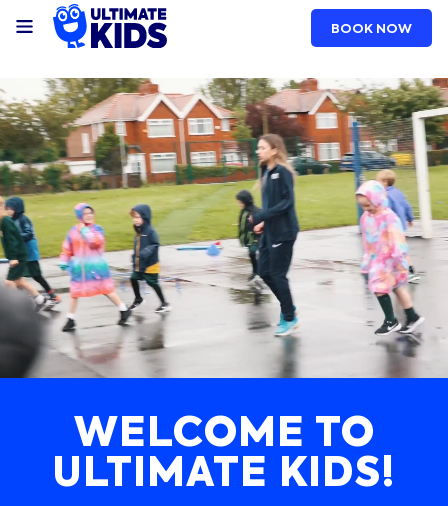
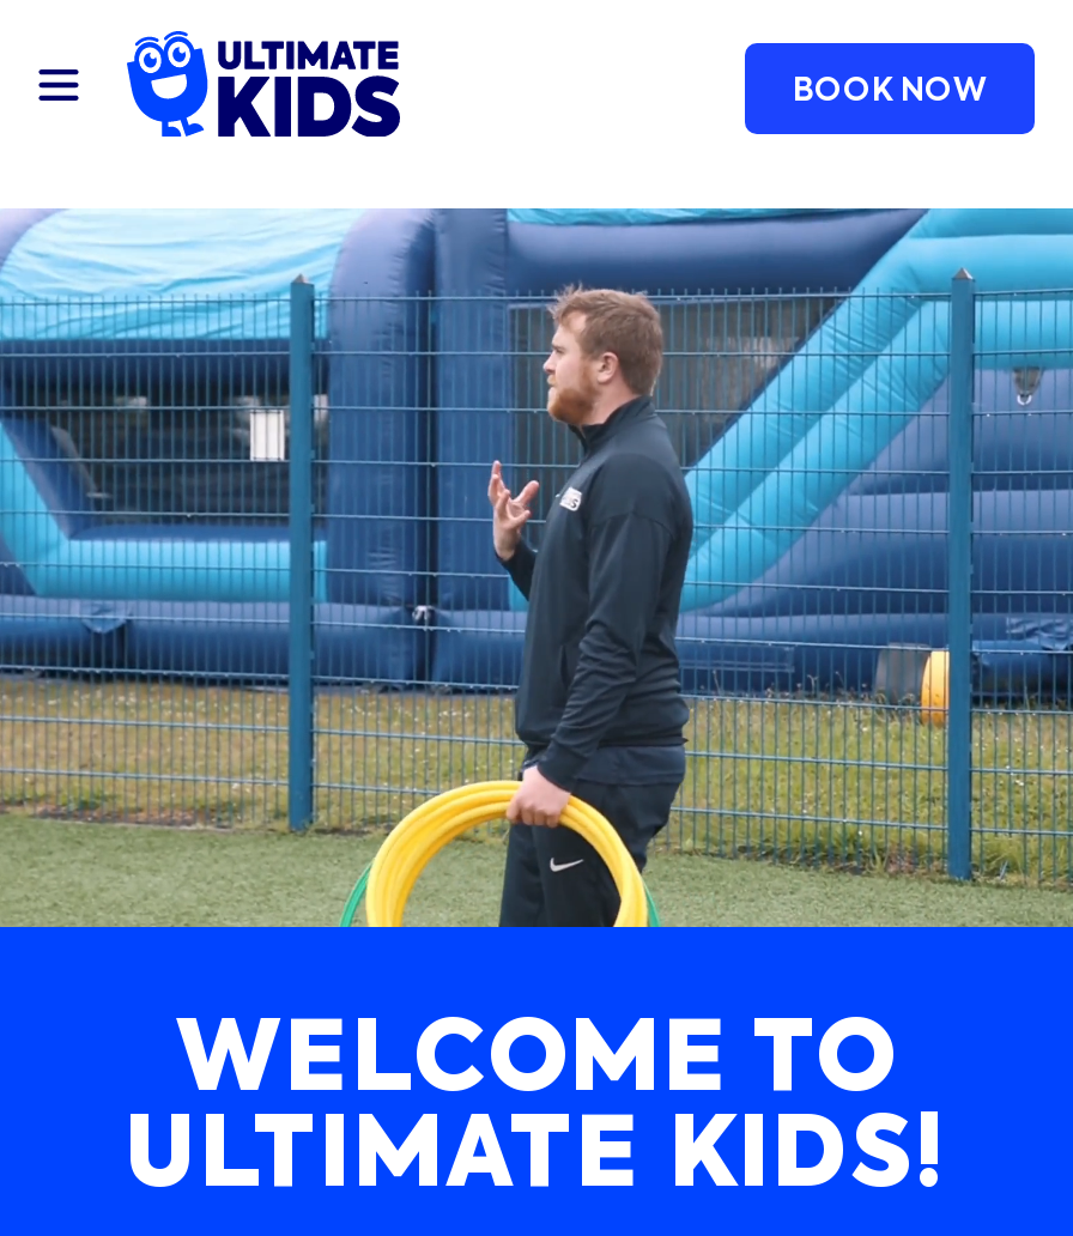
[3,77,445,379] [image] -> [7,206,1066,929] [image]

